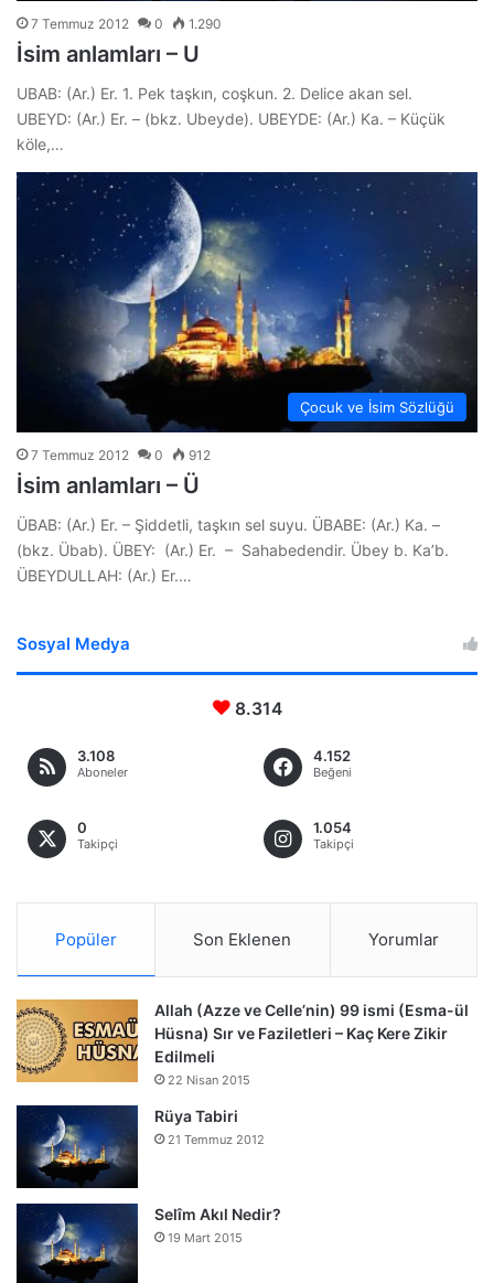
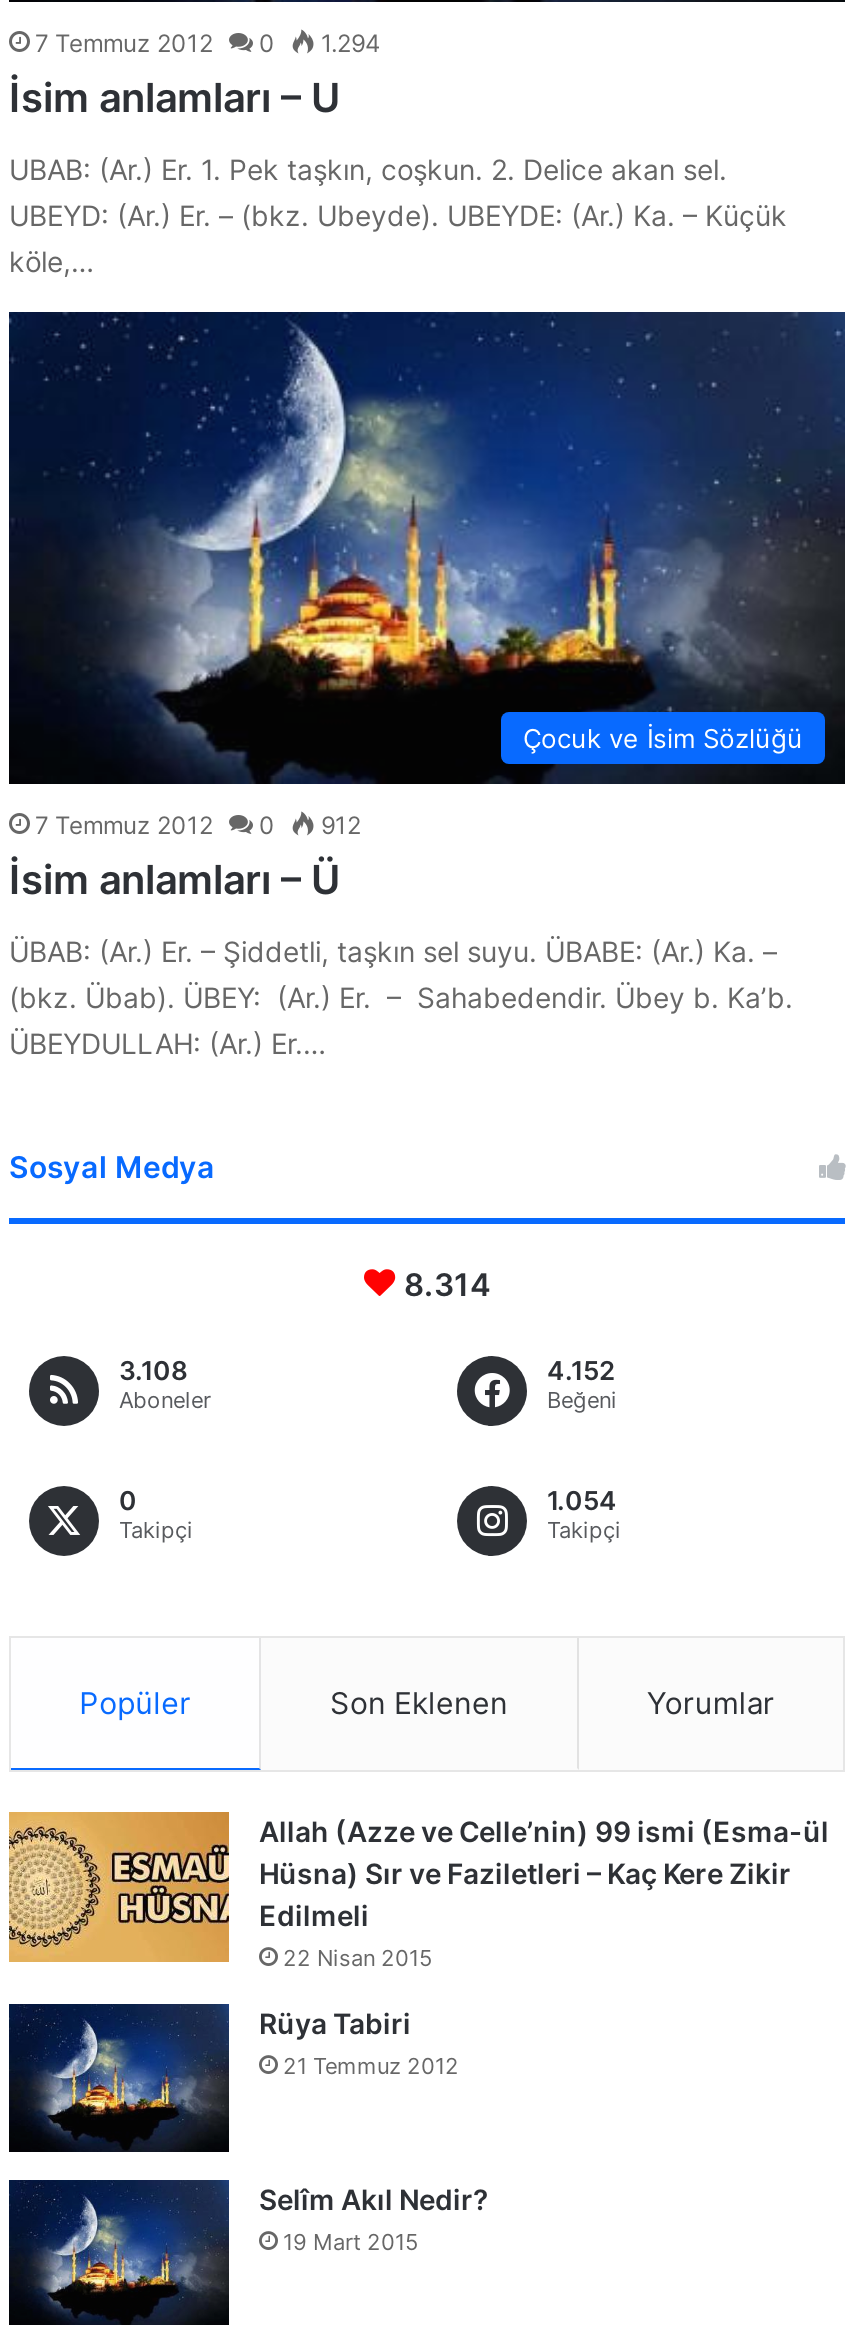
[31,15,222,32] 7 Temmuz 2012 0 1.290 -> [35,28,381,58] 7 Temmuz 2012 0 1.294

